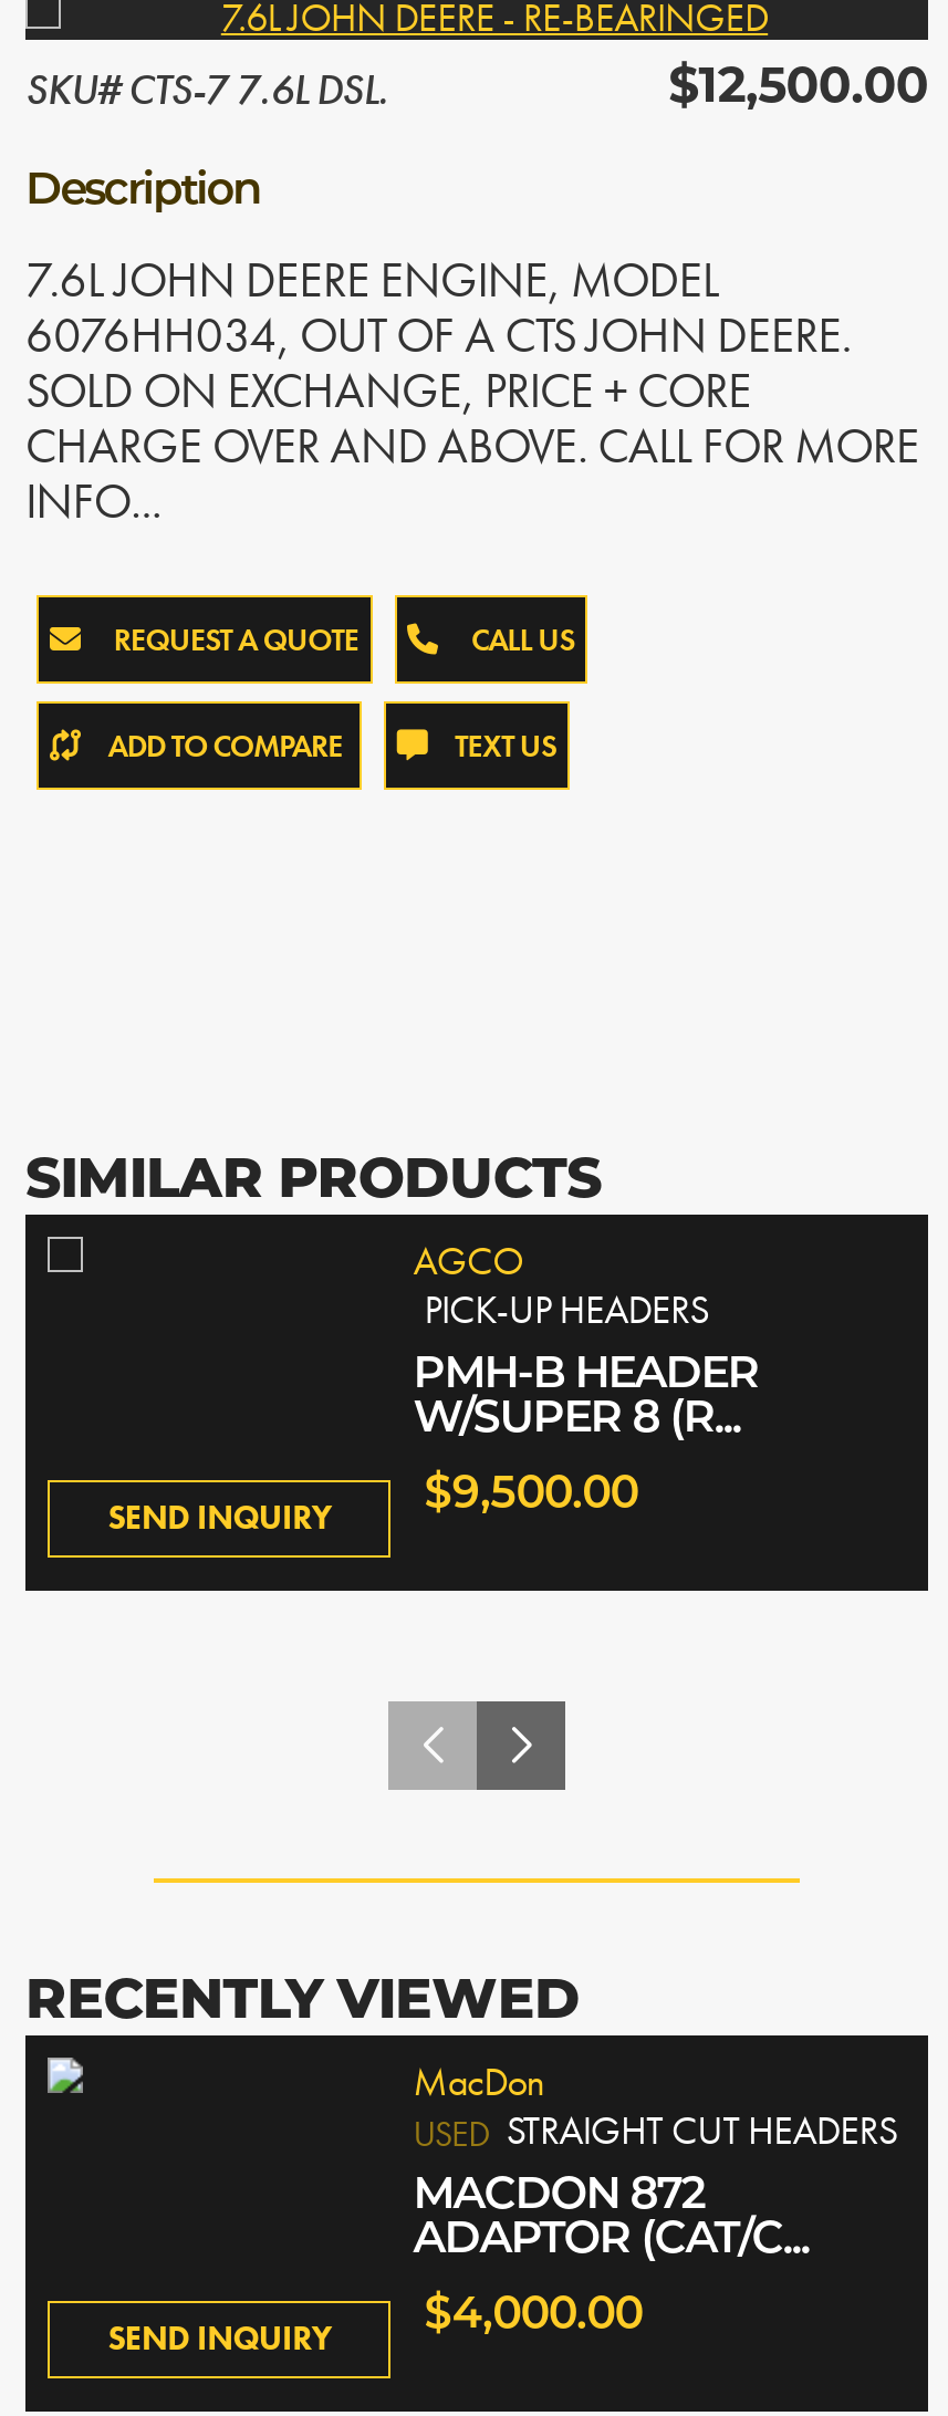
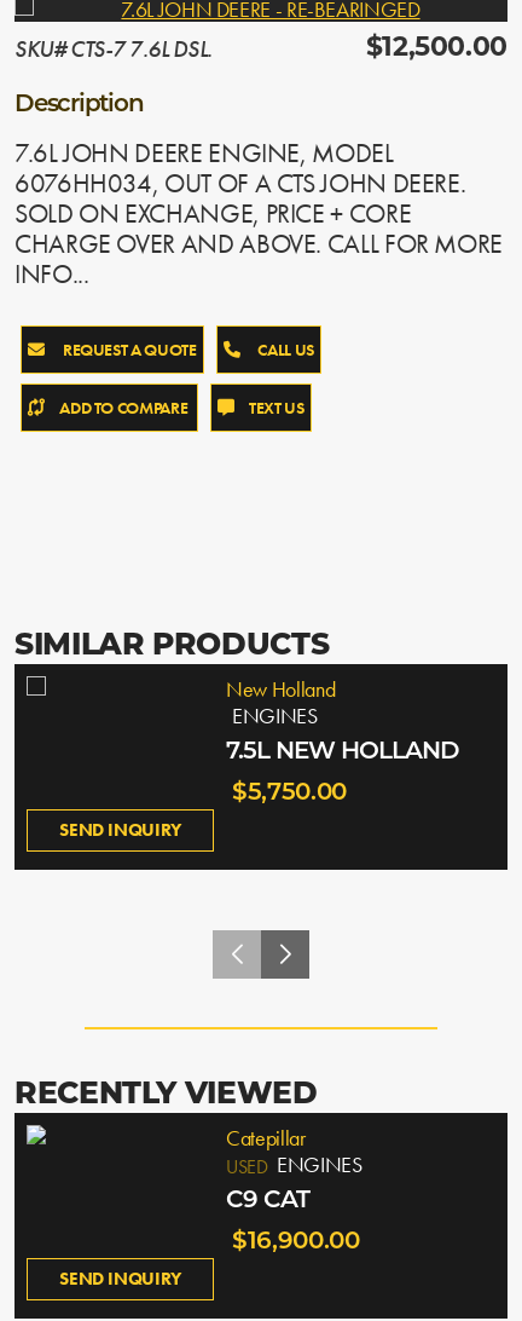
[413,1235,758,1443] AGCO | PICK-UP HEADERS | PMH-B HEADER | W/SUPER 8 (R... -> [226,675,459,765] New Holland | ENGINES | 7.5L NEW HOLLAND
[424,1473,638,1518] $9,500.00 -> [232,781,347,806] $5,750.00
[413,2055,897,2263] MacDon | USED STRAIGHT CUT HEADERS | MACDON 872 | ADAPTOR (CAT/C... -> [226,1124,362,1213] Catepillar | USED ENGINES | C9 CAT
[424,2294,643,2339] $4,000.00 -> [232,1230,360,1254] $16,900.00

